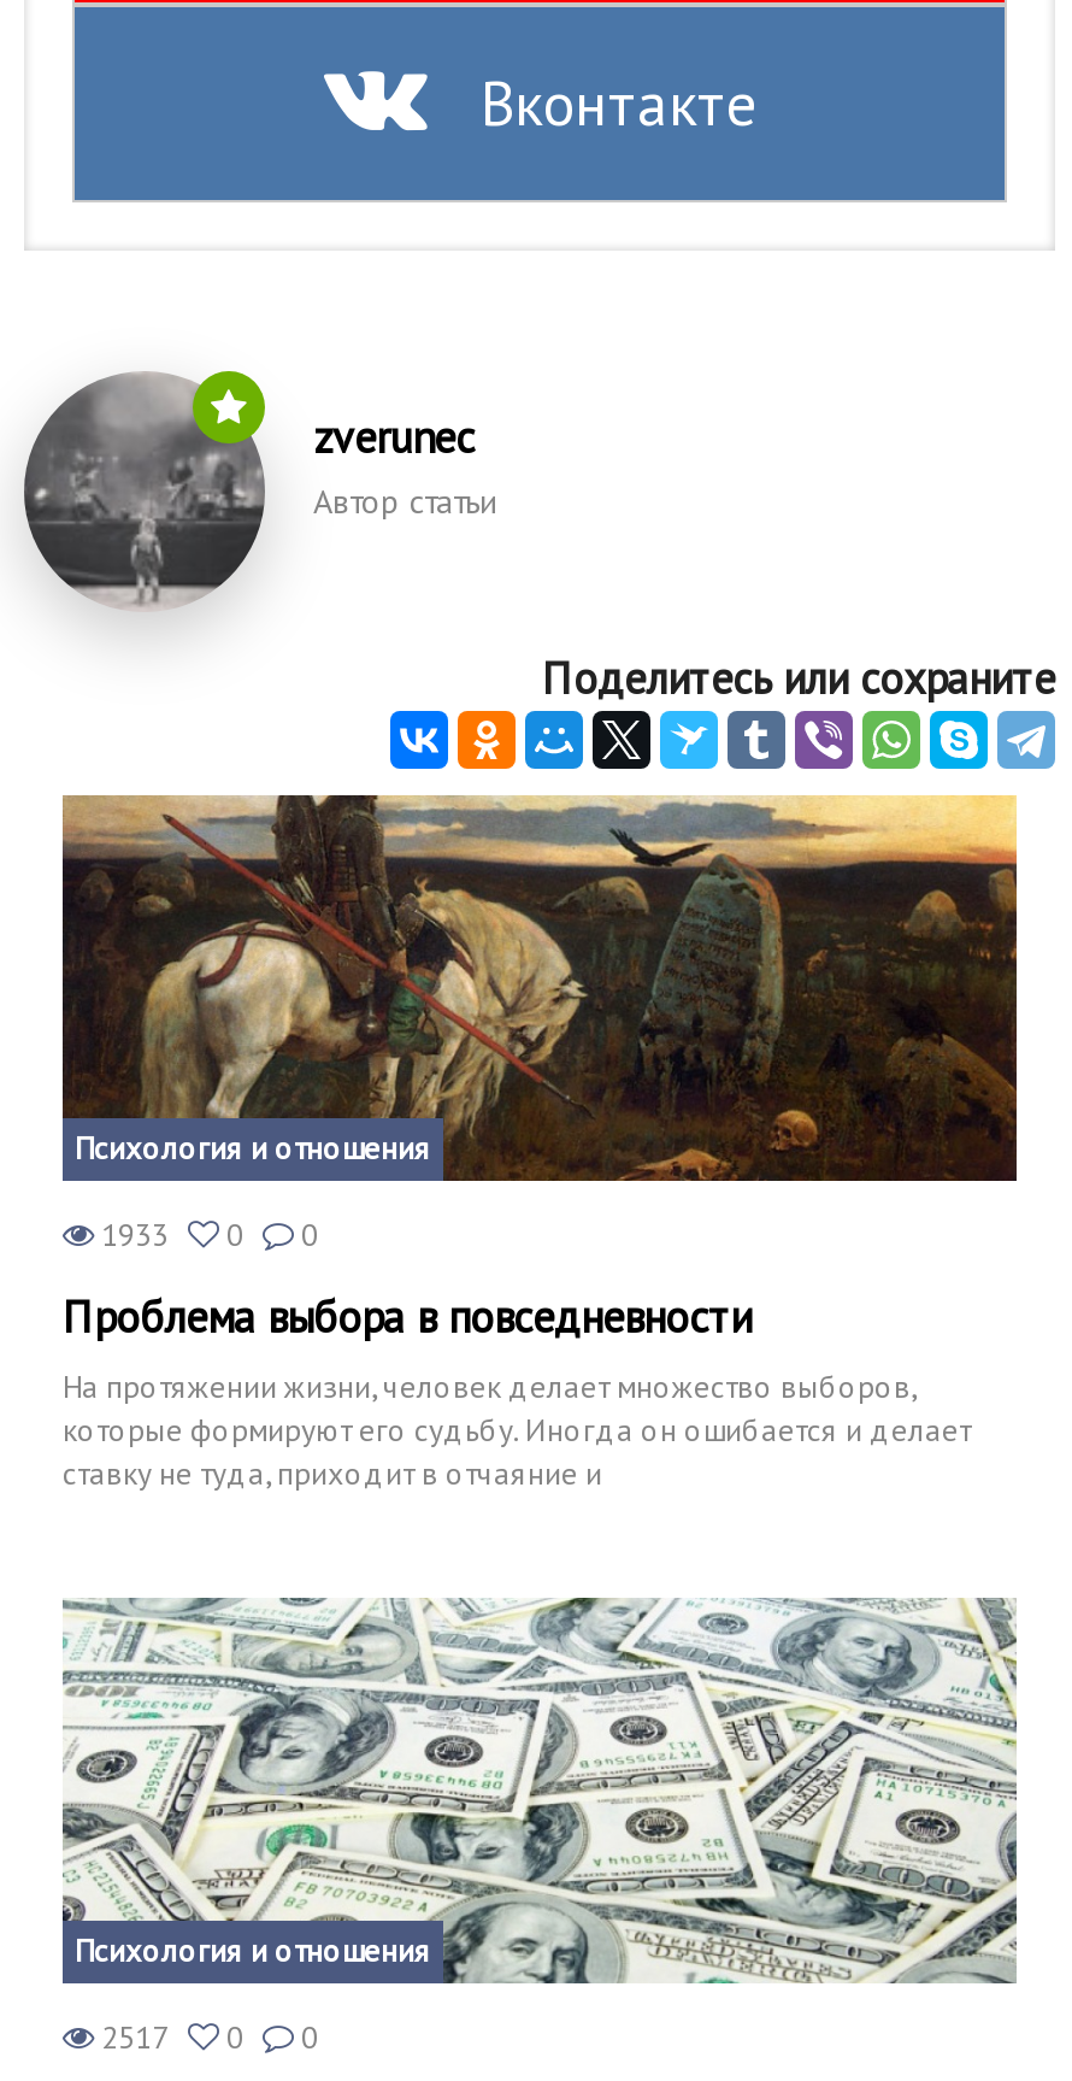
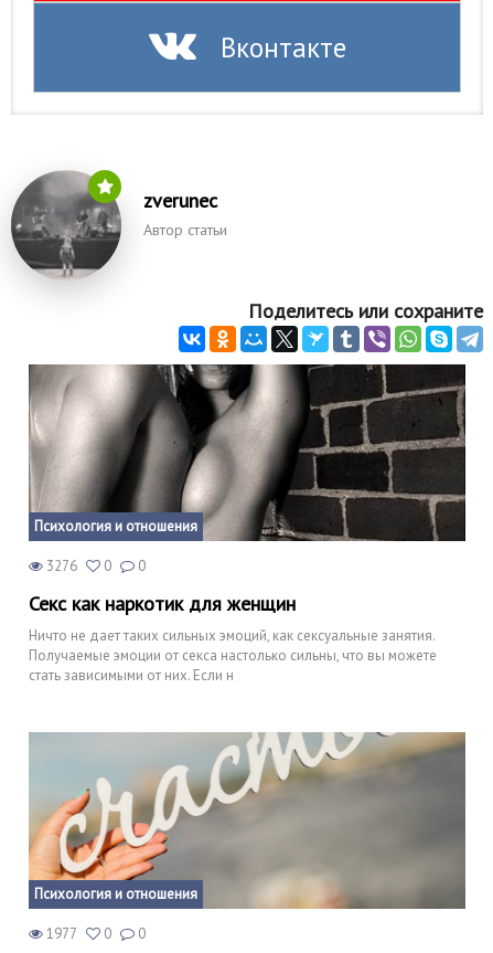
[60,793,1019,1256] [image] | 1933 0 0 -> [28,363,467,575] [image] | 3276 0 0
[63,1289,971,1494] Проблема выбора в повседневности | На протяжении жизни, человек делает множество выборов, | которые формируют его судьбу. Иногда он ошибается и делает | ставку не туда, приходит в отчаяние и -> [29,591,437,685] Секс как наркотик для женщин | Ничто не дает таких сильных эмоций, как сексуальные занятия. | Получаемые эмоции от секса настолько сильны, что вы можете | стать зависимыми от них. Если н
[60,1595,1017,2058] [image] | 2517 0 0 -> [29,732,467,943] [image] | 1977 0 0

